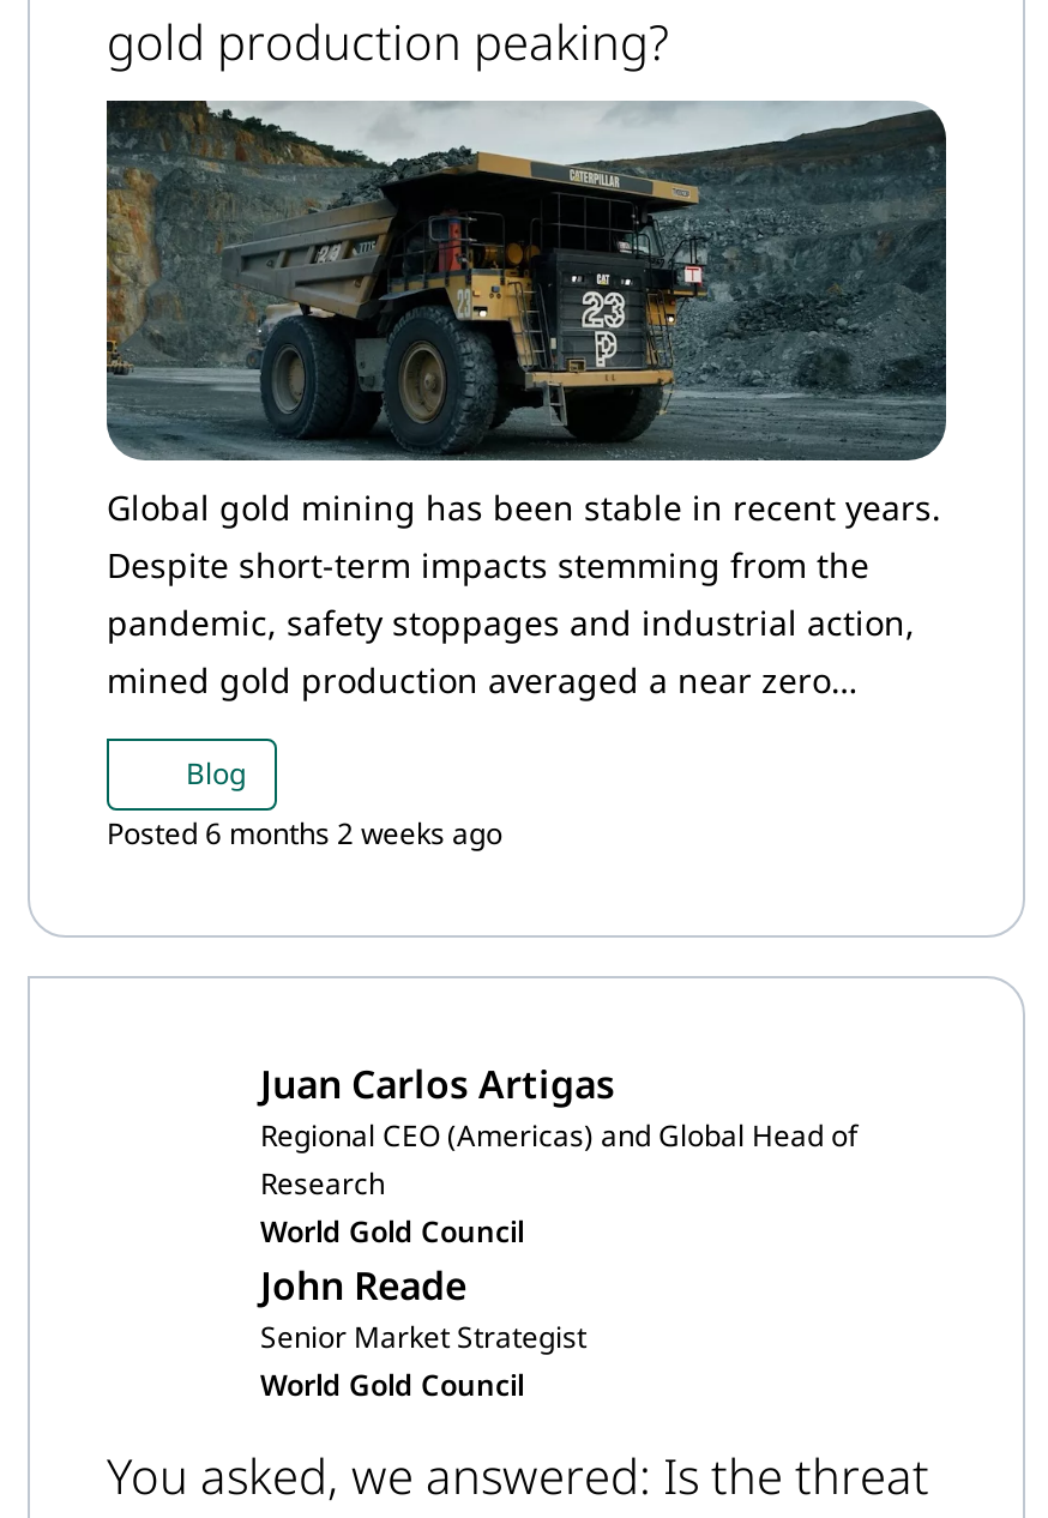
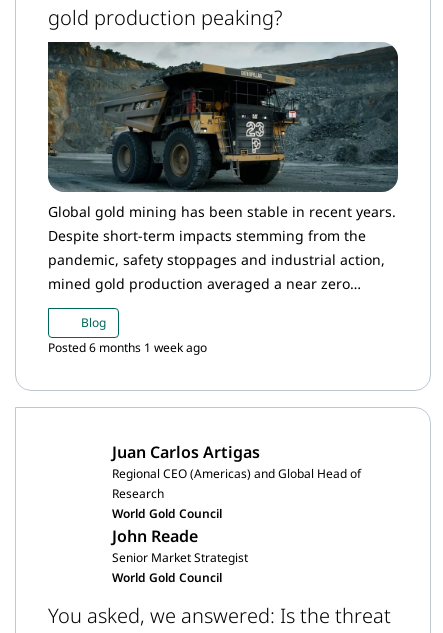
[107,813,502,853] Posted 6 months 2 weeks ago -> [48,339,207,356] Posted 6 months 1 week ago

